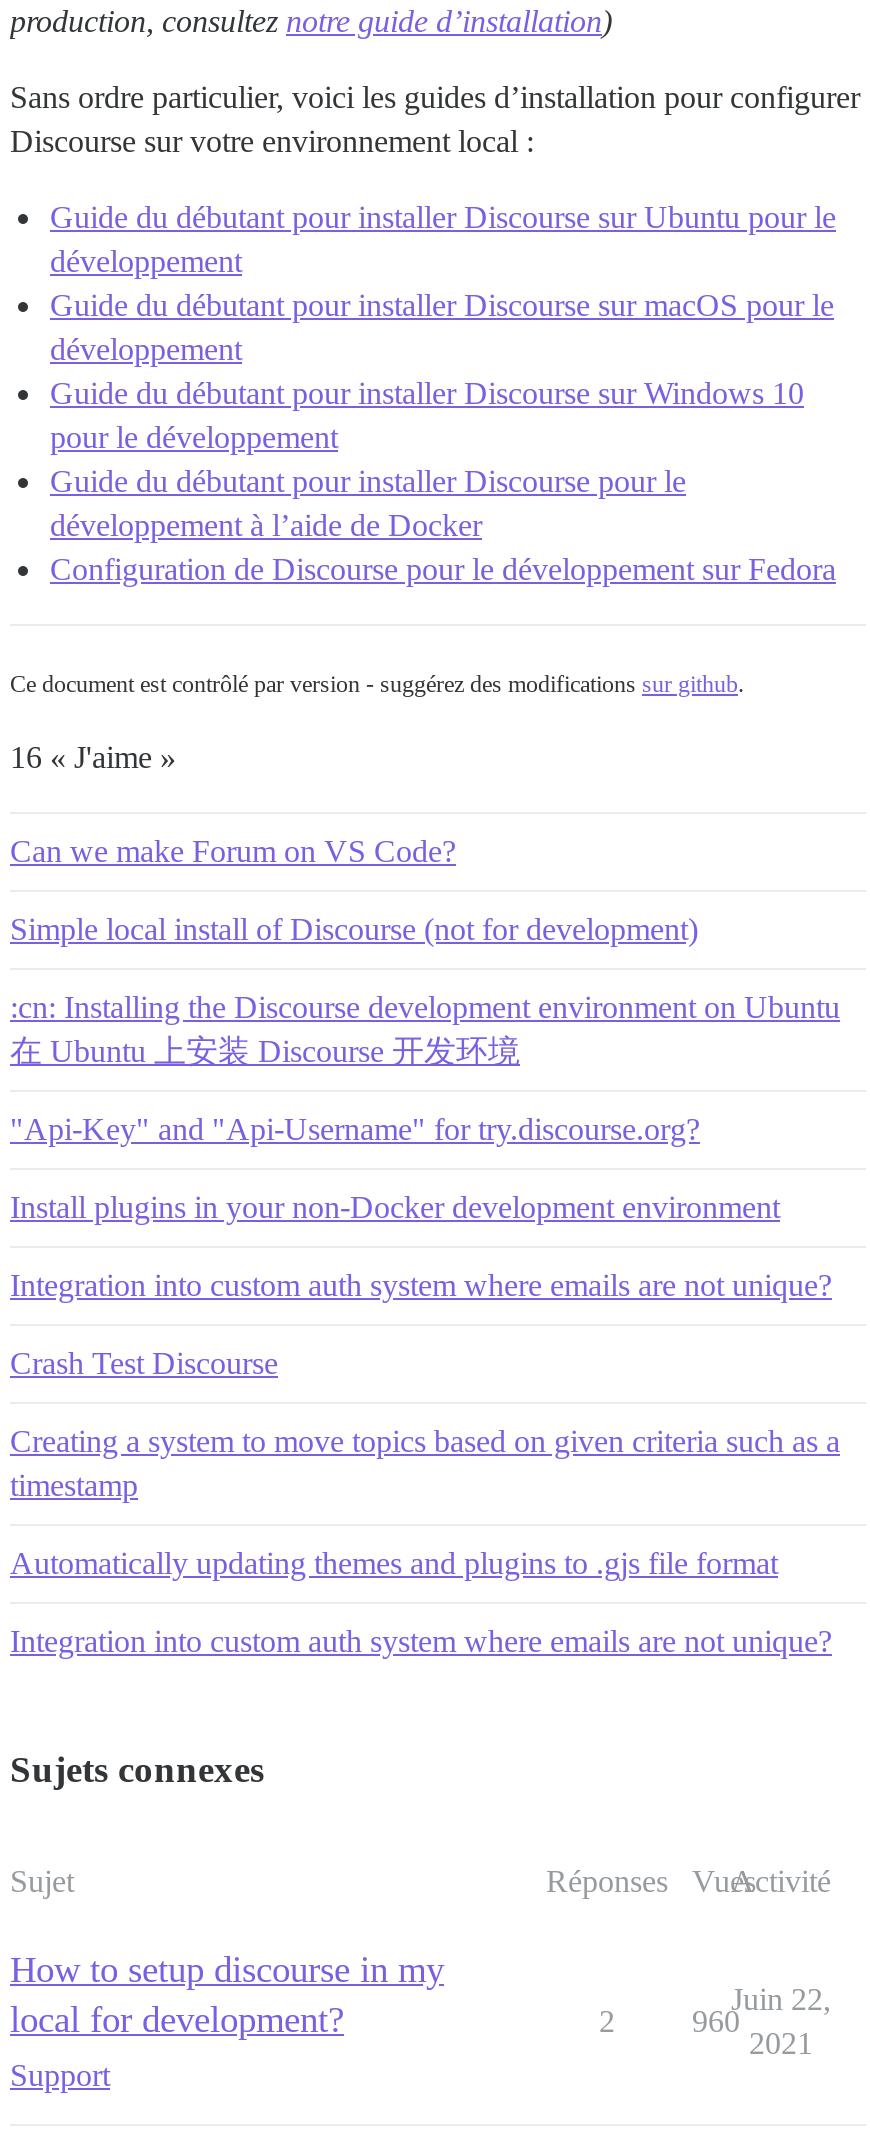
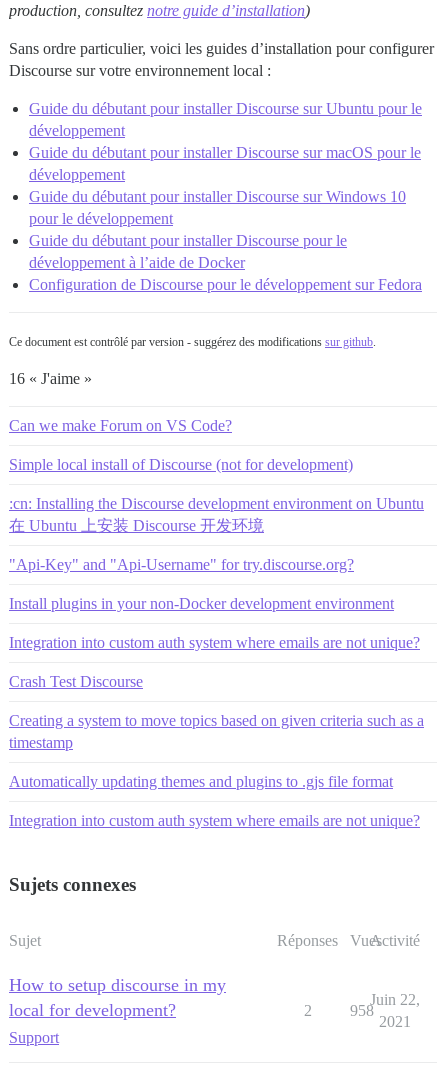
[692,2005,740,2039] 960 -> [350,1002,374,1019] 958

